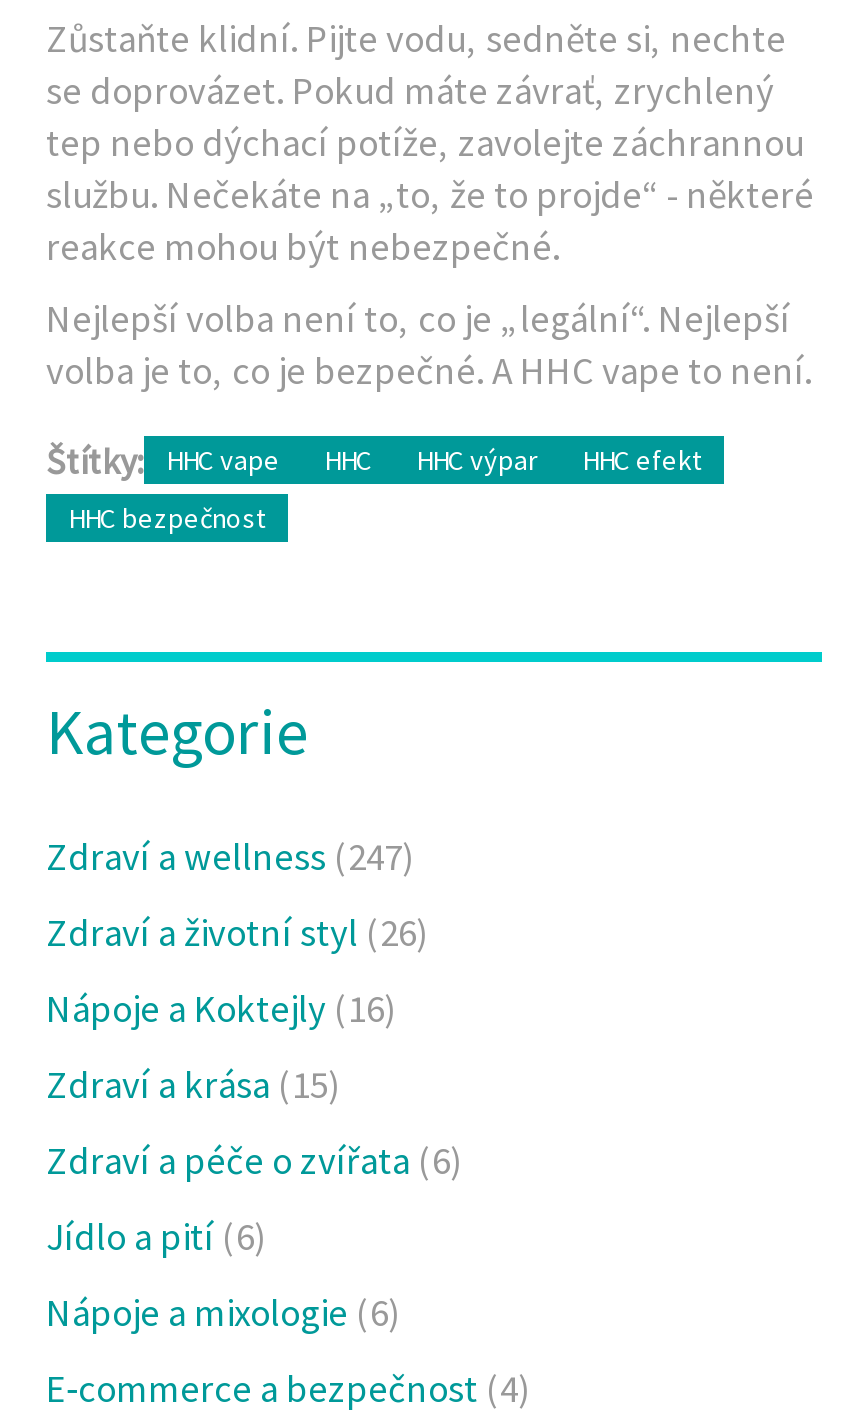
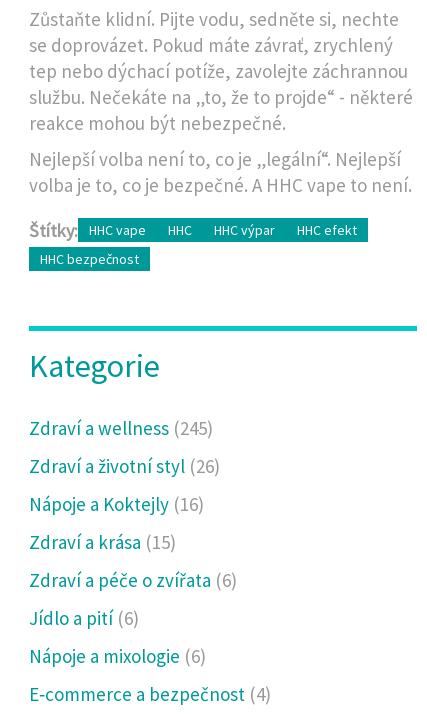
[46,832,414,880] Zdraví a wellness (247) -> [29,416,213,440] Zdraví a wellness (245)

